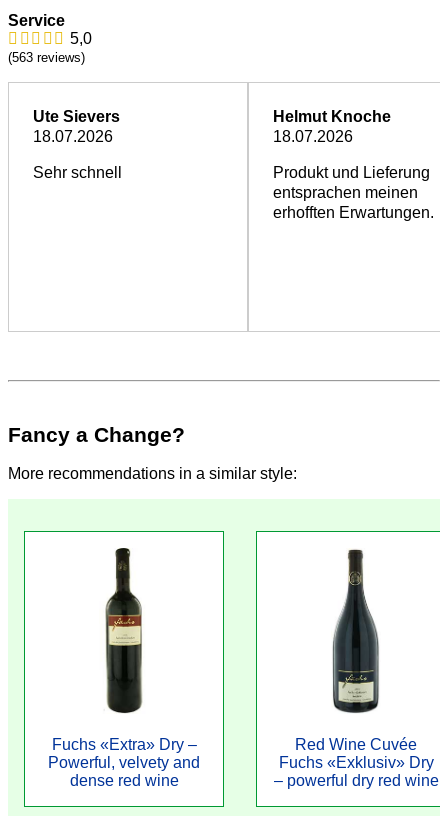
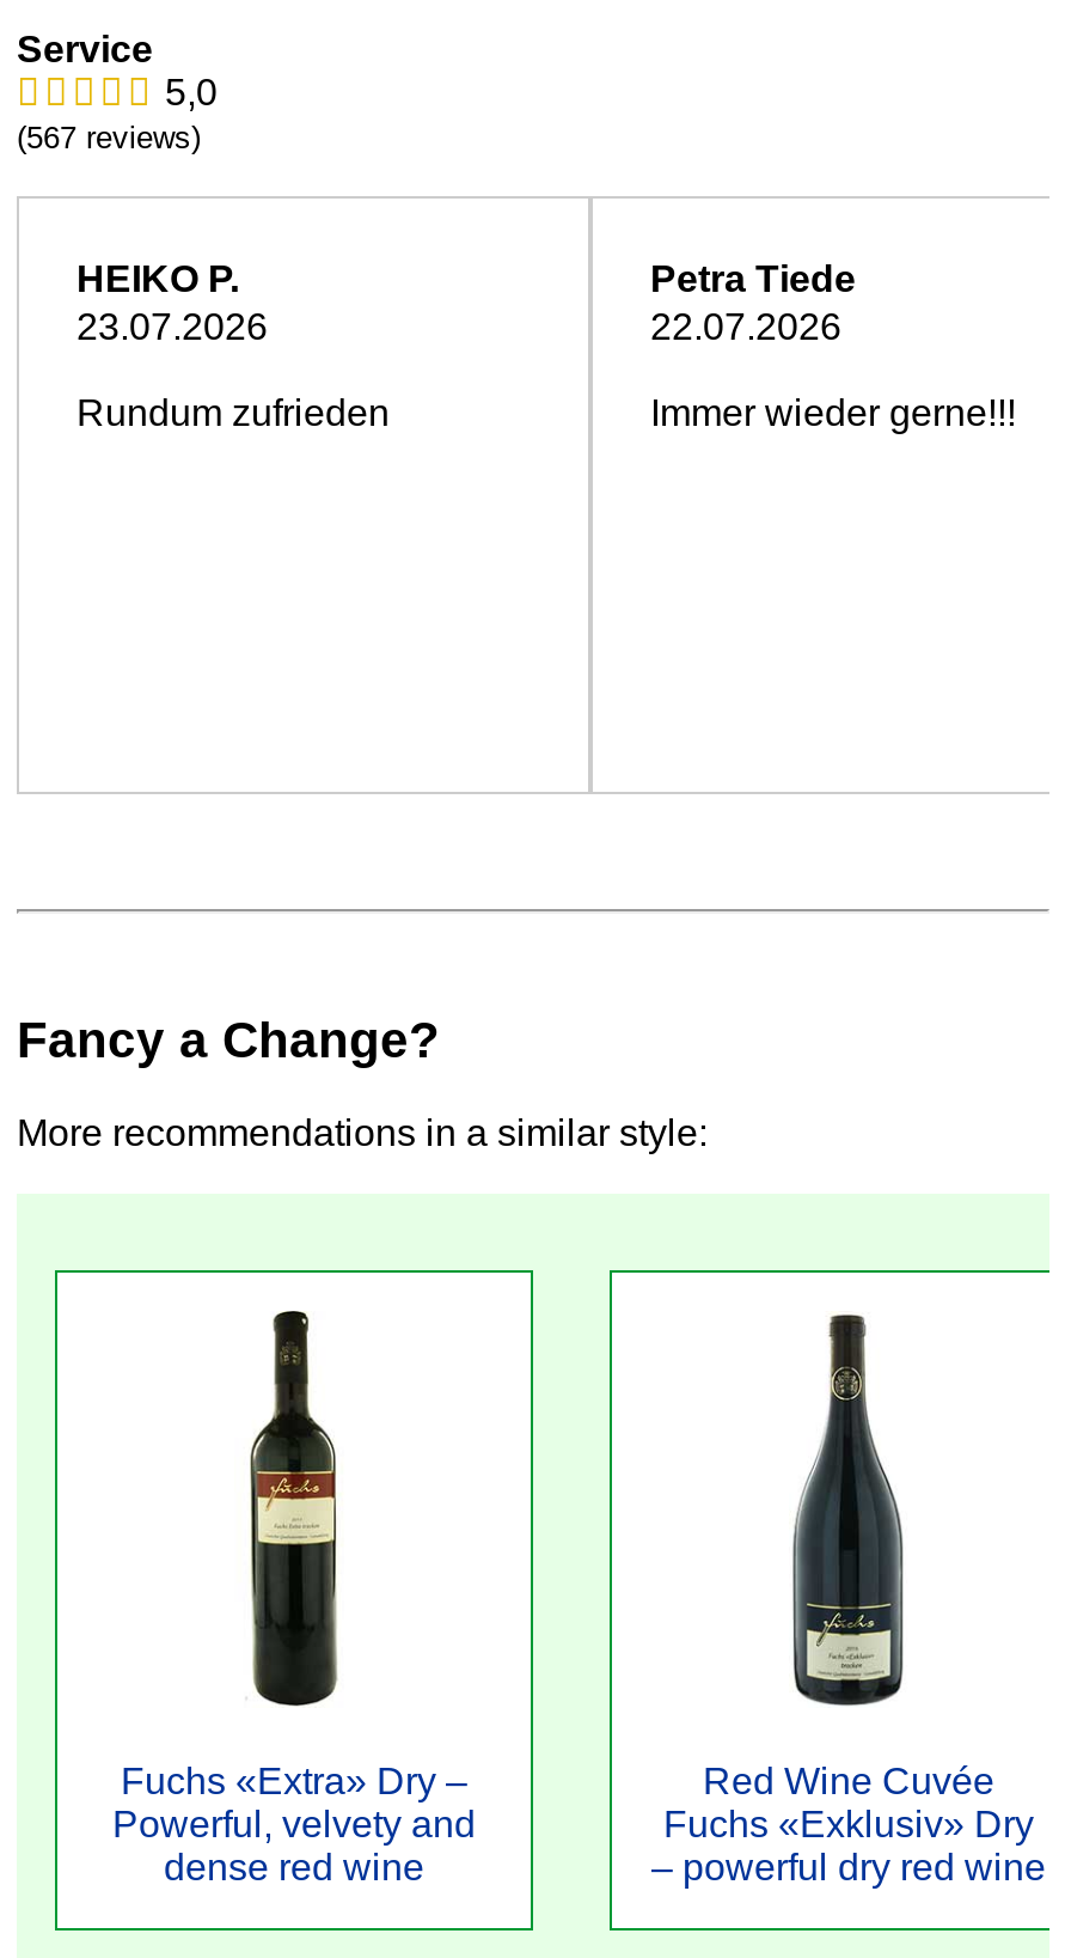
[8,50,85,65] (563 reviews) -> [17,119,201,155] (567 reviews)
[33,108,120,145] Ute Sievers | 18.07.2026 -> [76,258,268,347] HEIKO P. | 23.07.2026
[273,108,391,145] Helmut Knoche | 18.07.2026 -> [650,258,856,347] Petra Tiede | 22.07.2026
[33,164,122,181] Sehr schnell -> [76,392,390,433] Rundum zufrieden
[273,164,434,221] Produkt und Lieferung | entsprachen meinen | erhofften Erwartungen. -> [650,392,1016,433] Immer wieder gerne!!!

